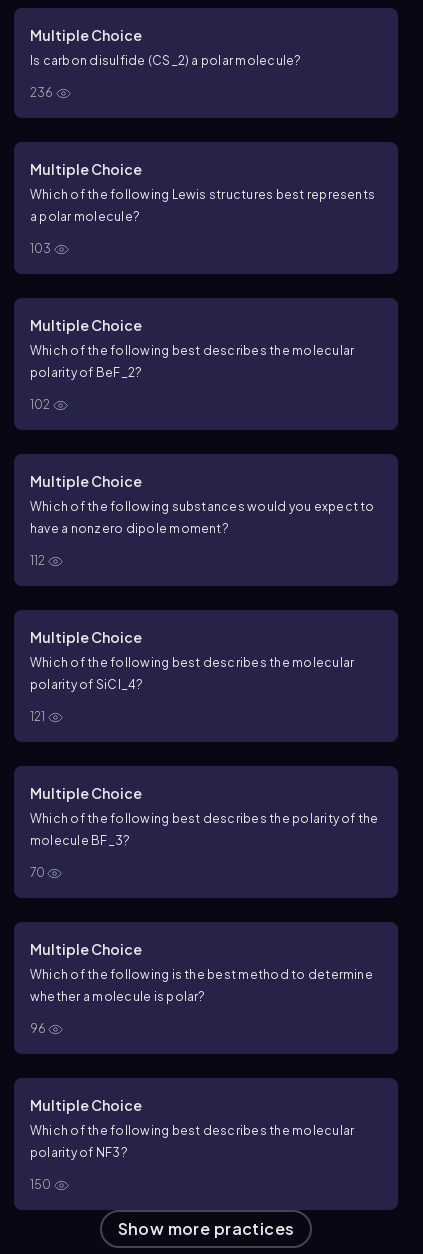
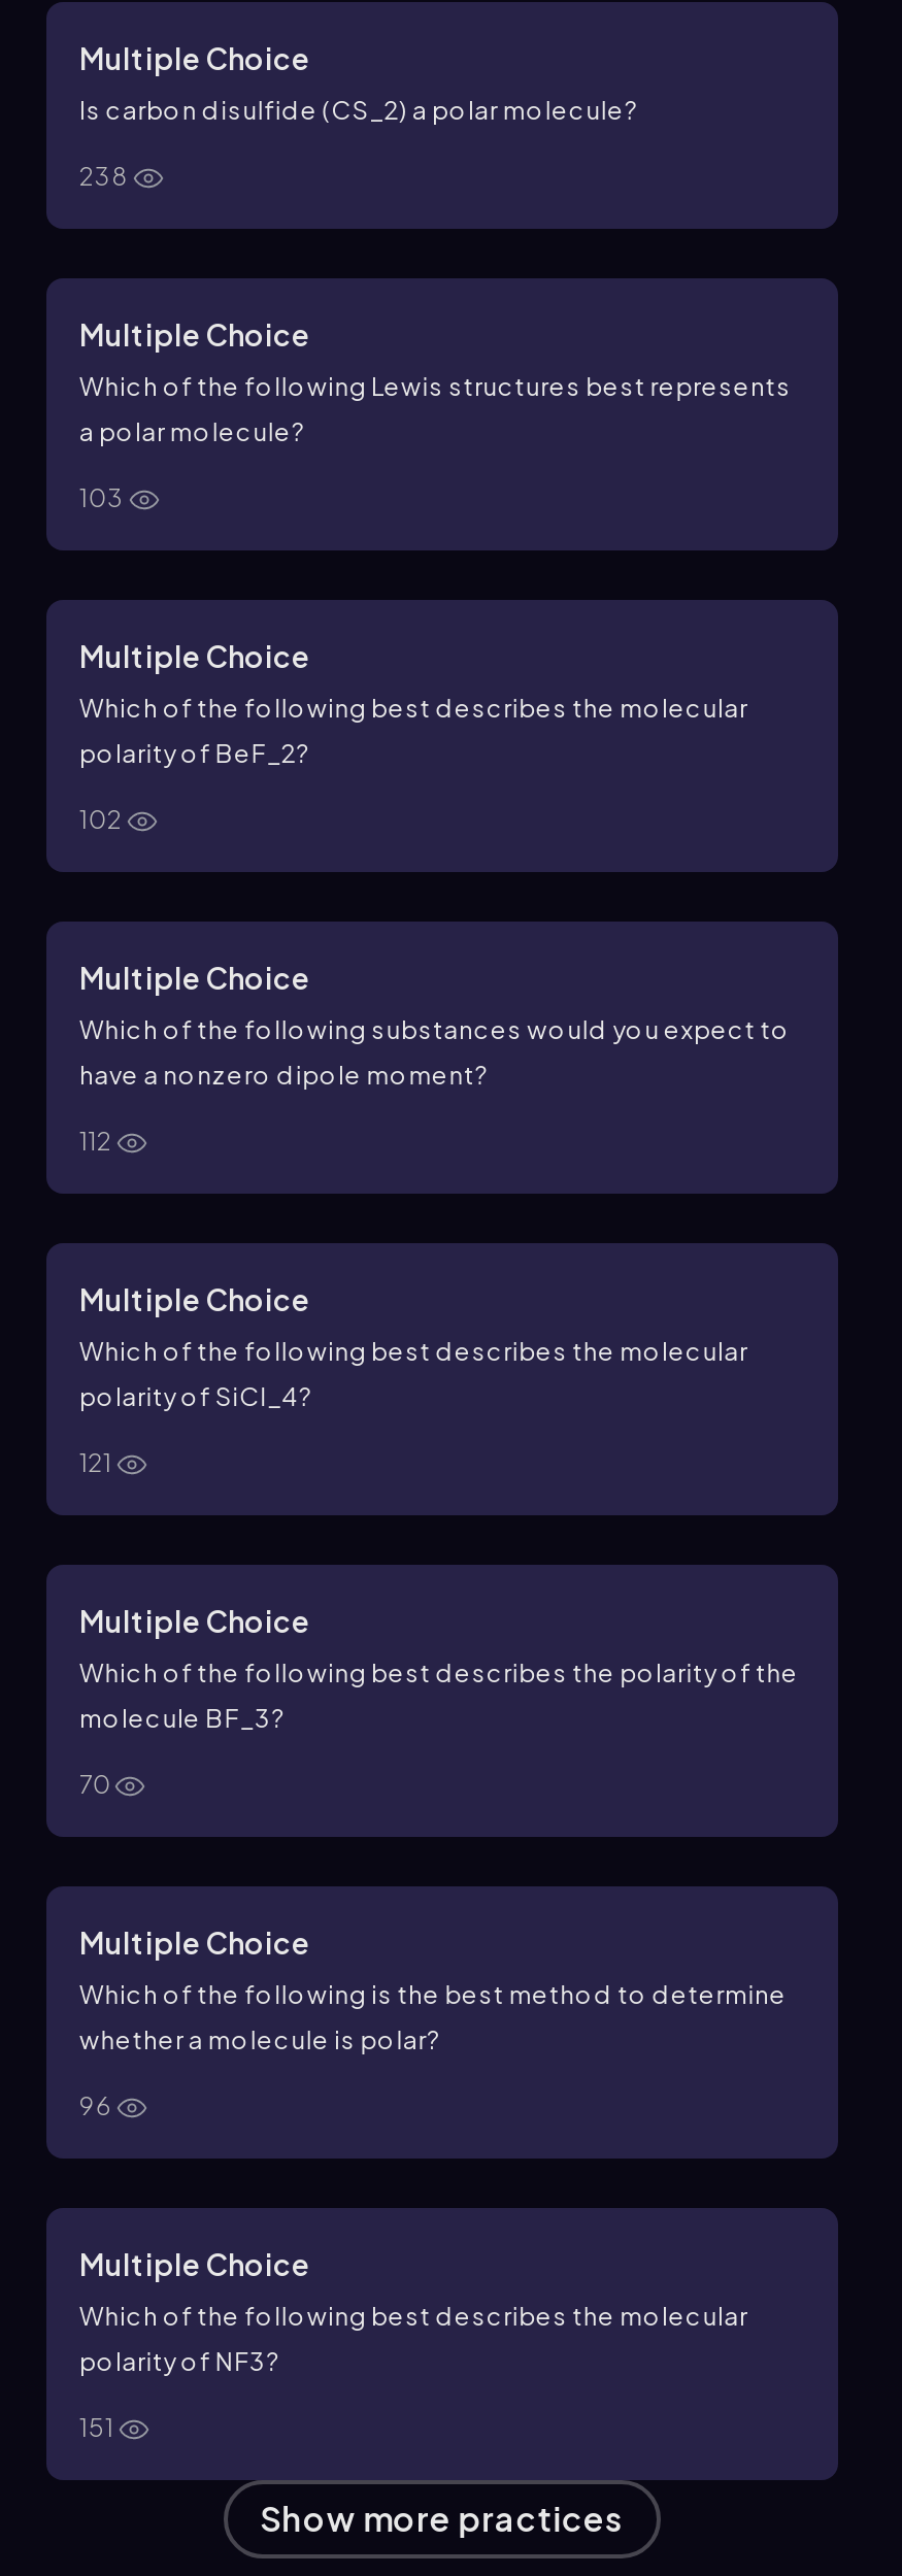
[30,85,54,100] 236 -> [79,161,128,192] 238
[30,1177,52,1192] 150 -> [79,2412,114,2443] 151

